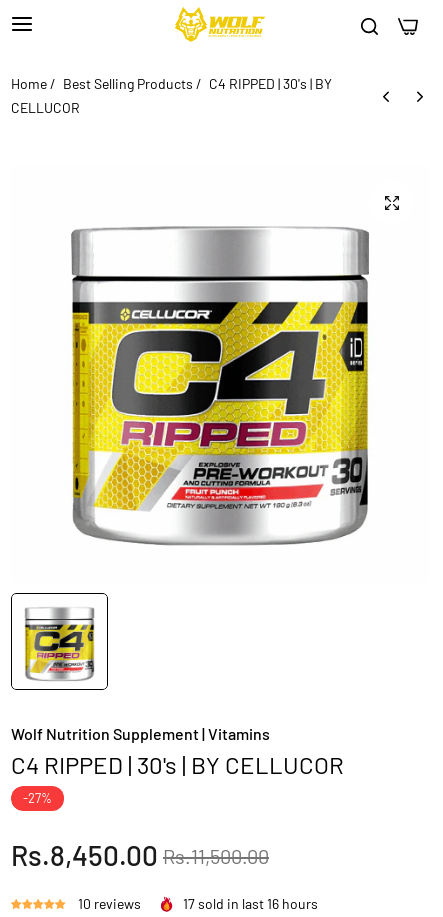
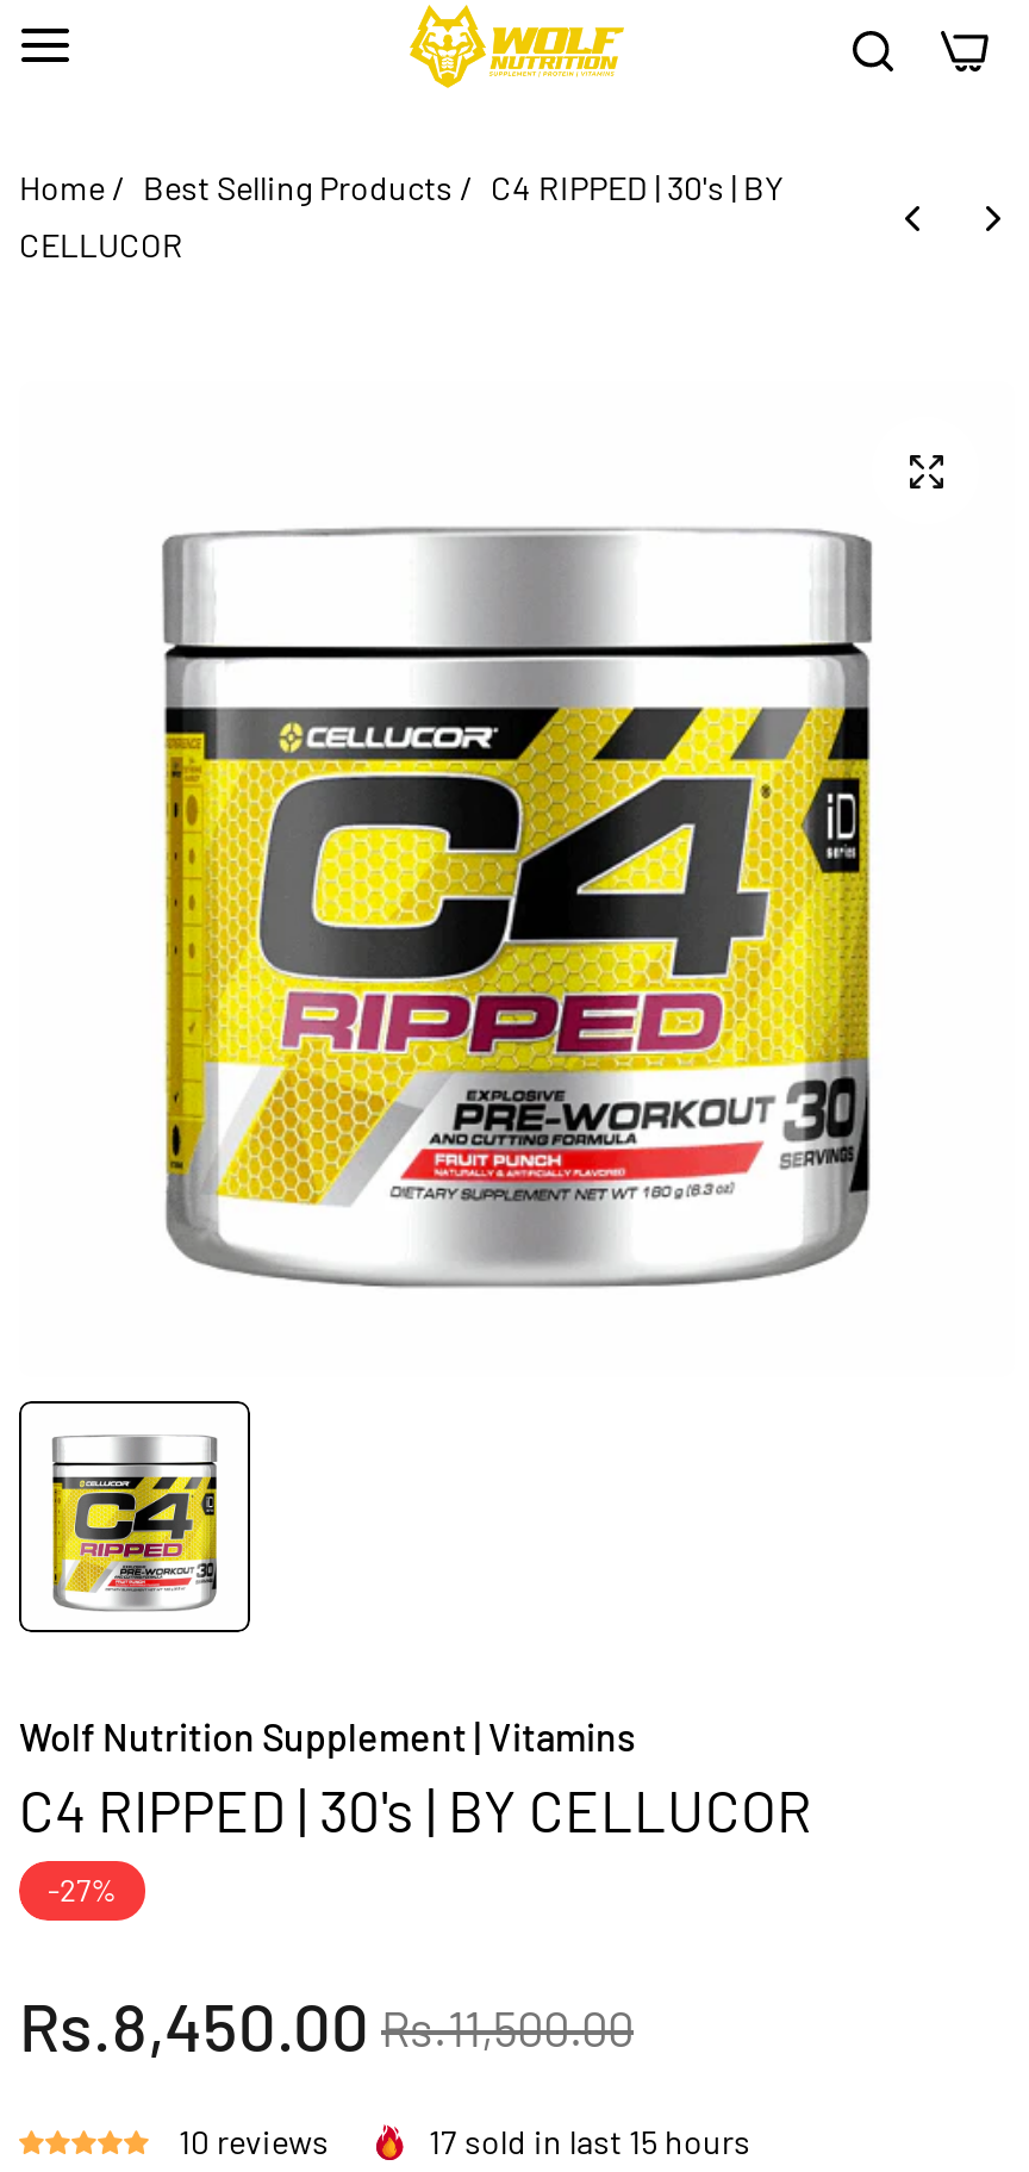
[183,895,318,912] 17 sold in last 16 hours -> [429,2121,750,2162] 17 sold in last 15 hours

